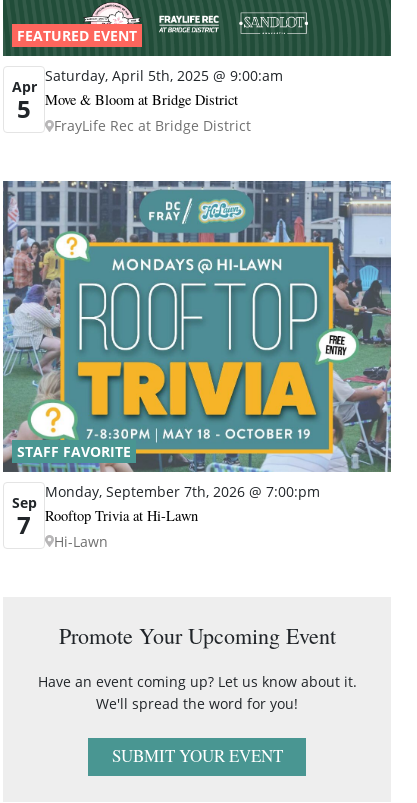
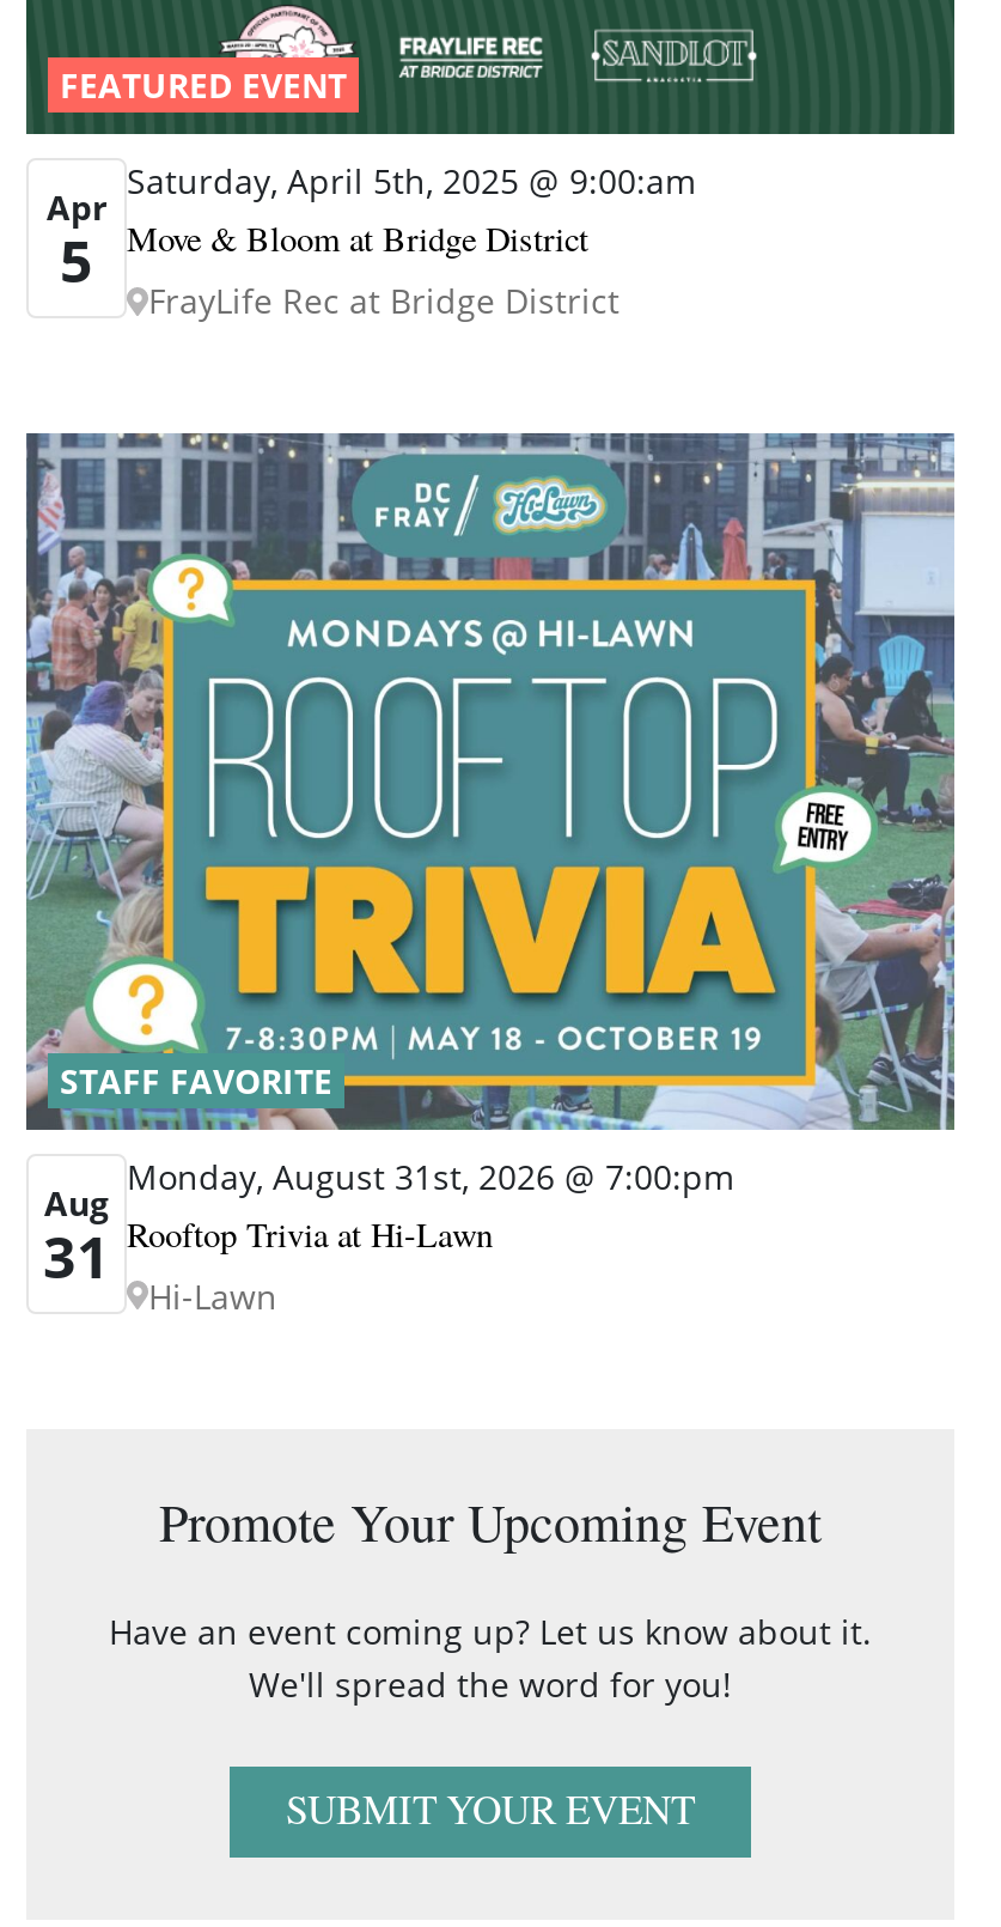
[45,482,320,501] Monday, September 7th, 2026 @ 7:00:pm -> [127,1153,734,1198] Monday, August 31st, 2026 @ 7:00:pm
[11,493,36,541] Sep | 7 -> [43,1179,110,1294] Aug | 31

